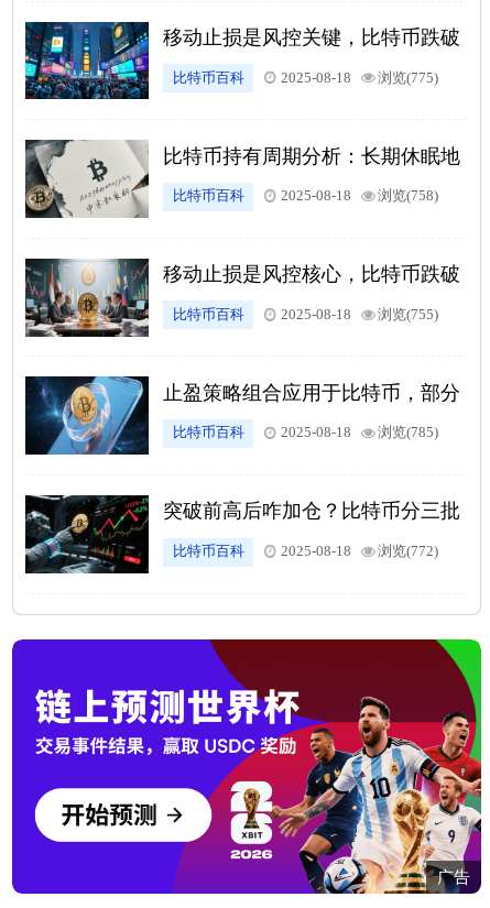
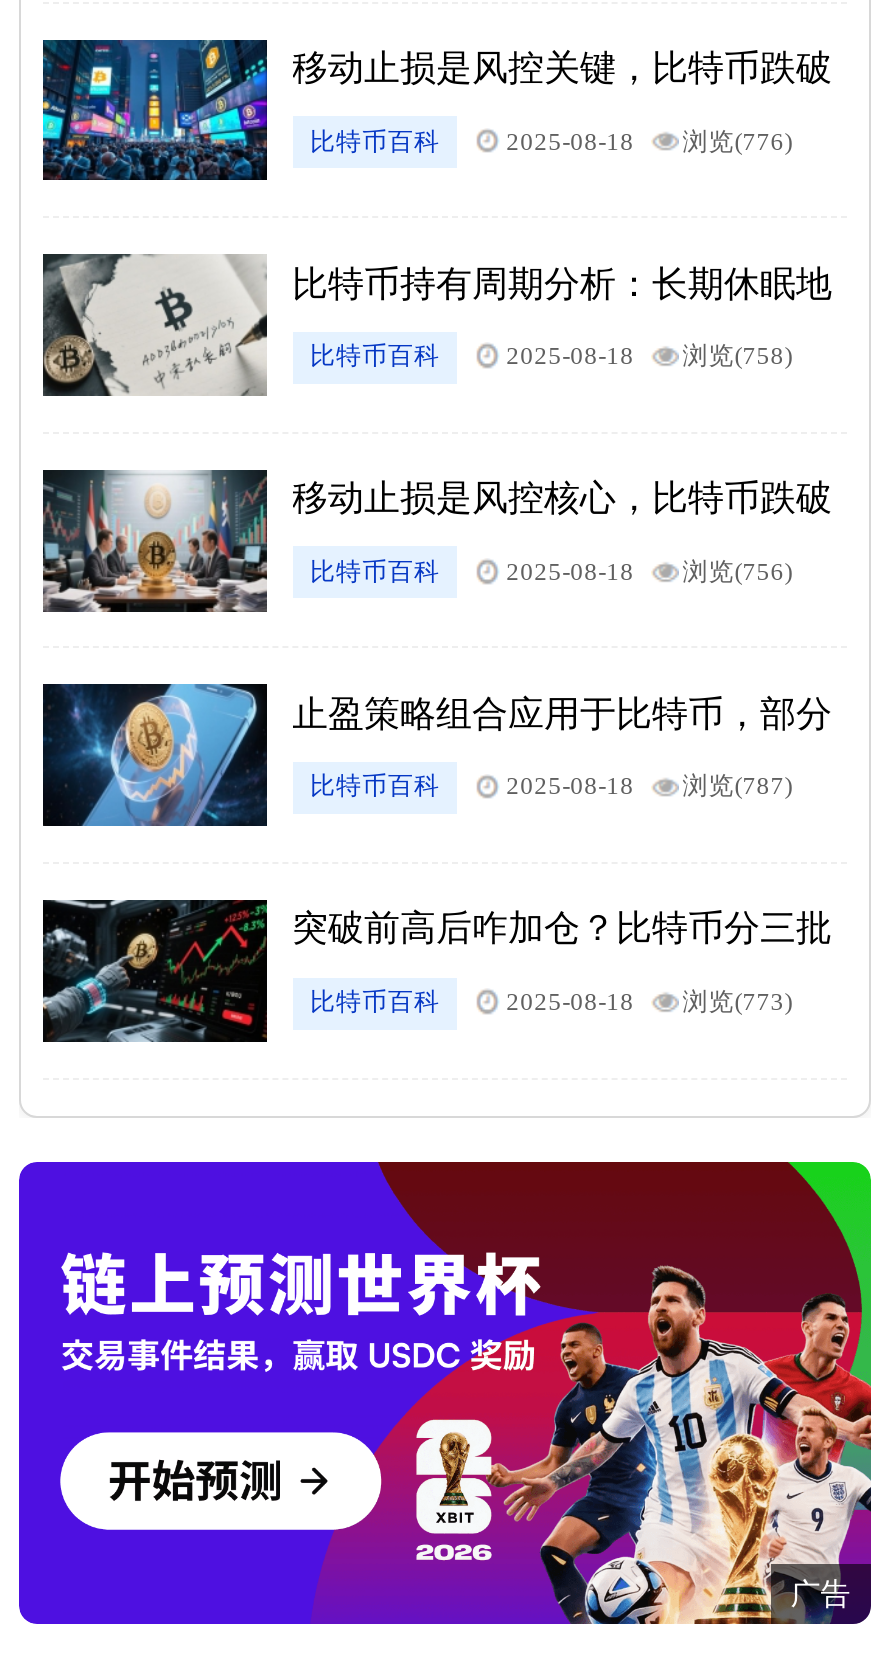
[280,70,438,85] 2025-08-18 浏览(775) -> [506,127,792,155] 2025-08-18 浏览(776)
[280,307,438,322] 2025-08-18 浏览(755) -> [506,558,792,586] 2025-08-18 浏览(756)
[280,425,438,441] 2025-08-18 浏览(785) -> [506,773,792,801] 2025-08-18 浏览(787)
[280,544,438,559] 2025-08-18 浏览(772) -> [506,988,792,1016] 2025-08-18 浏览(773)

